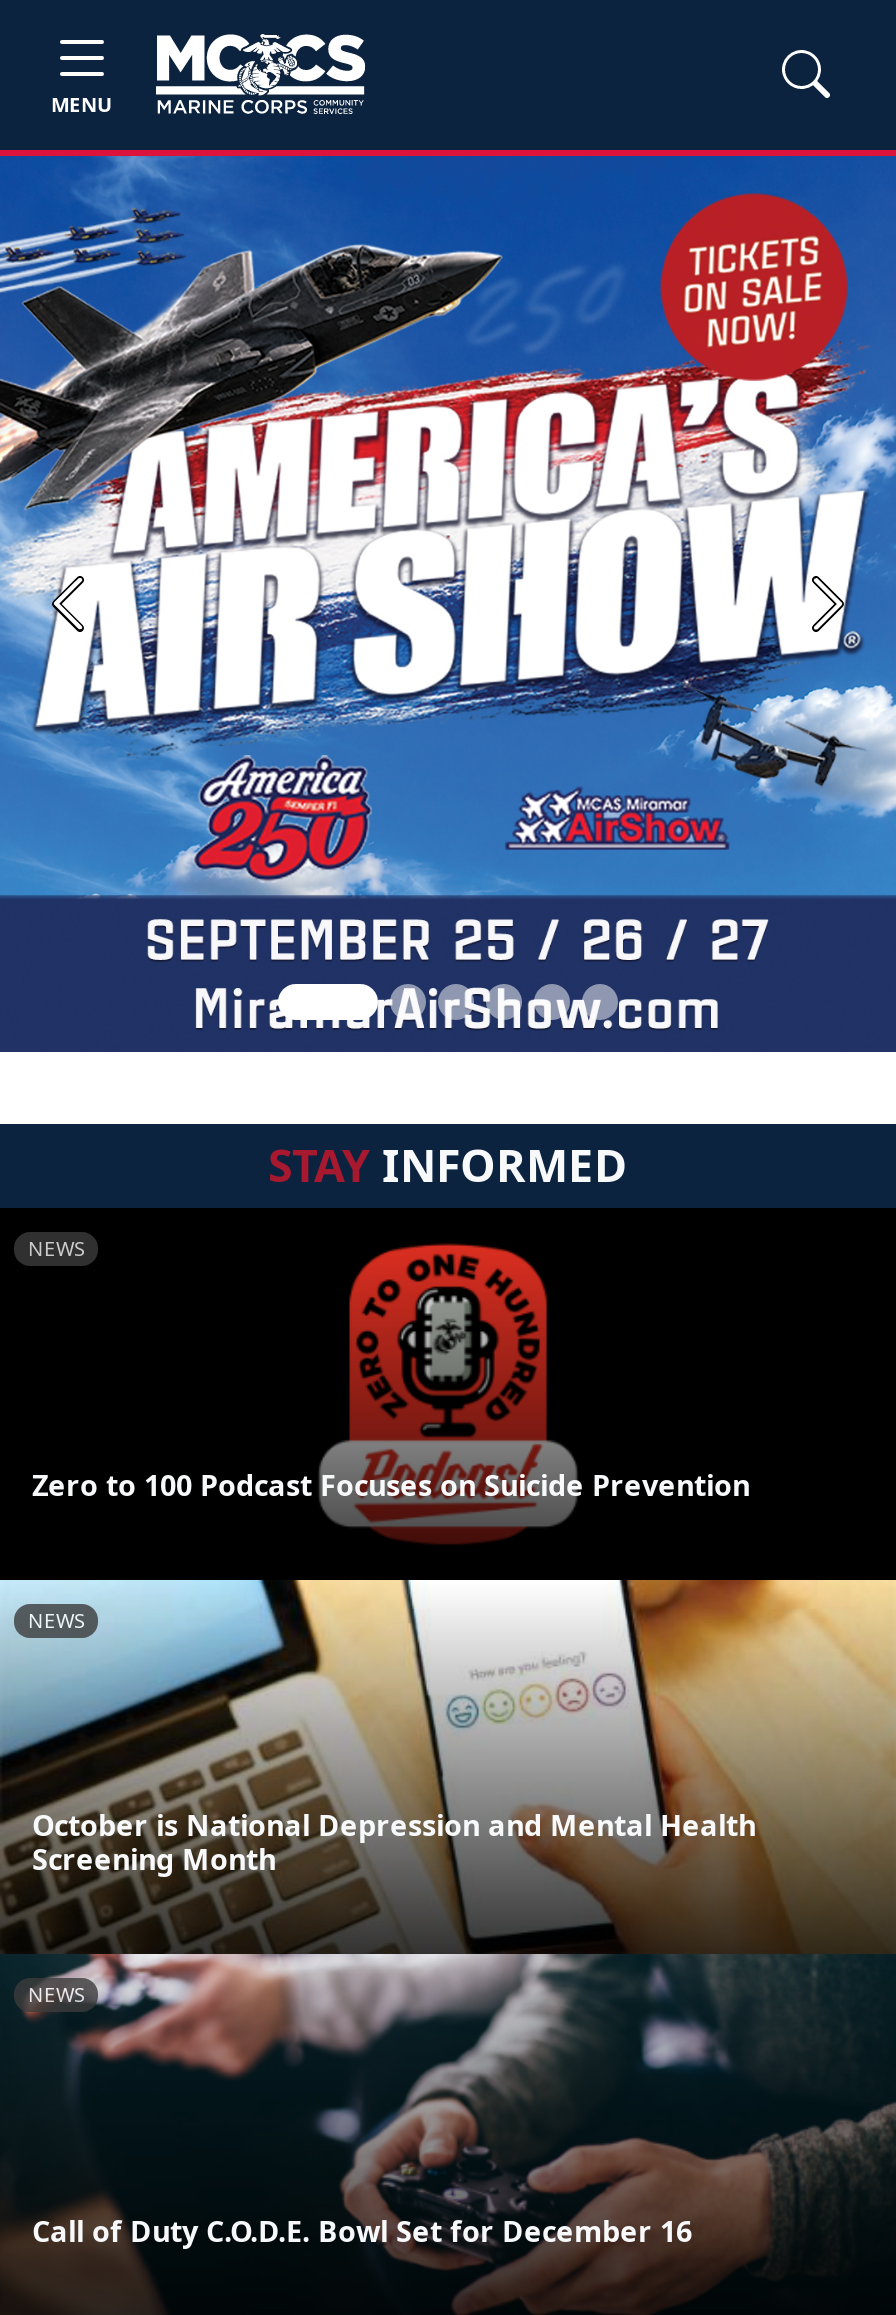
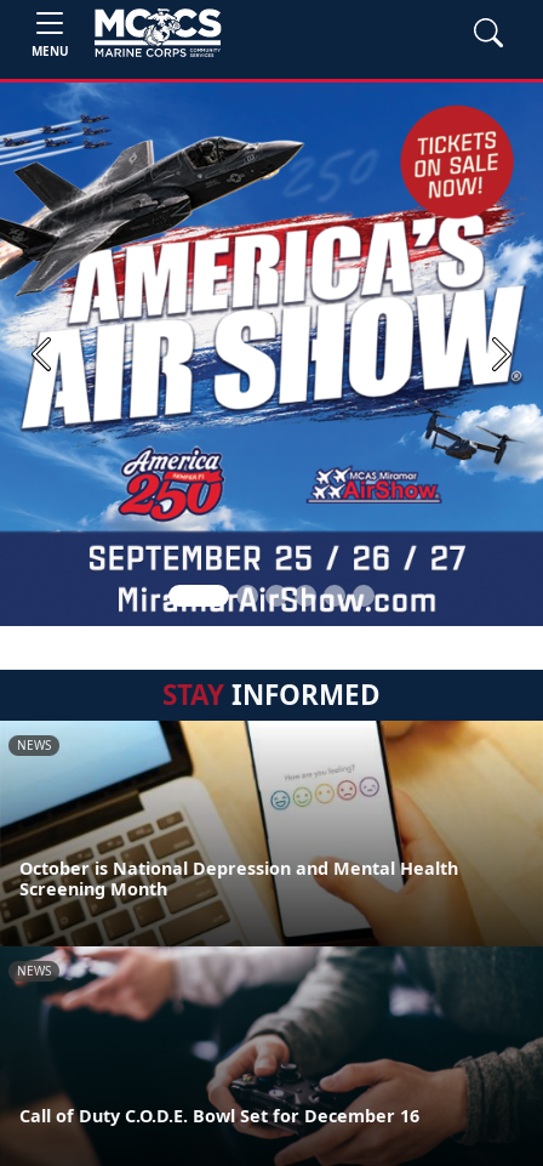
[6,1208,890,1582] [image] | NEWS -> none
[32,1467,750,1505] Zero to 100 Podcast Focuses on Suicide Prevention -> none

